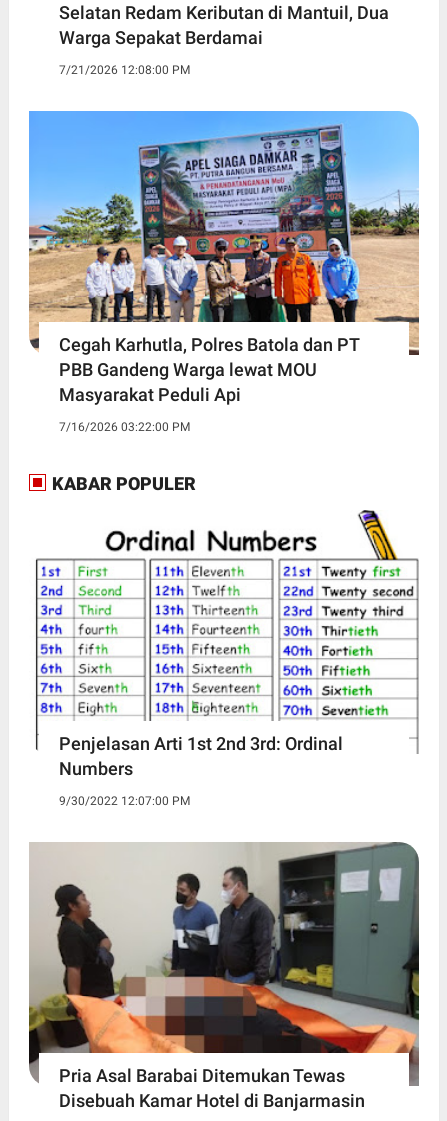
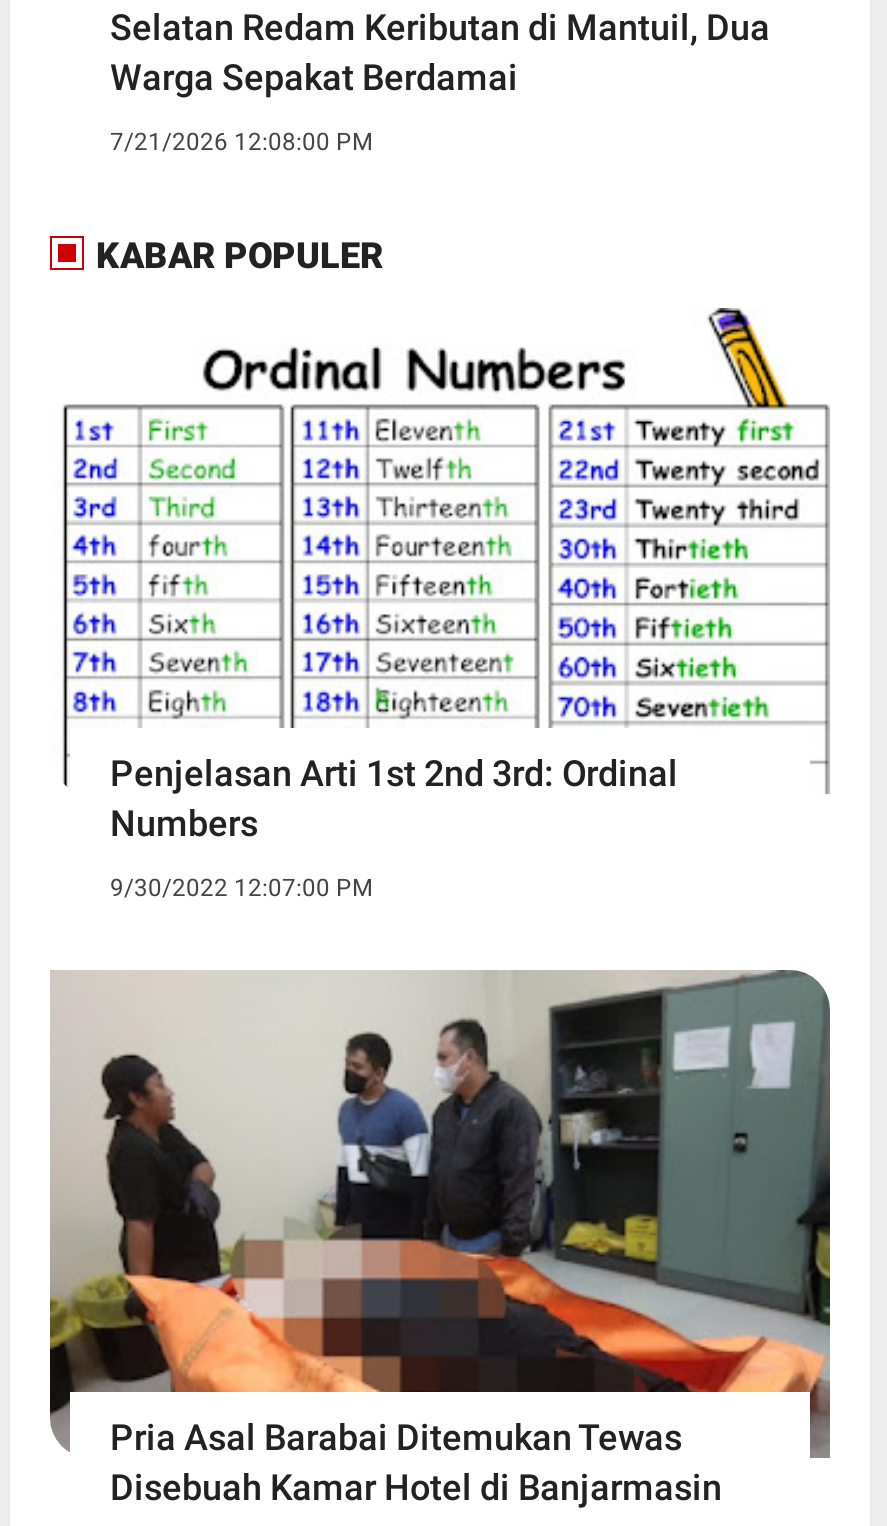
[28,110,420,434] [image] | Cegah Karhutla, Polres Batola dan PT | PBB Gandeng Warga lewat MOU | Masyarakat Peduli Api | 7/16/2026 03:22:00 PM -> none

